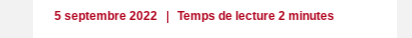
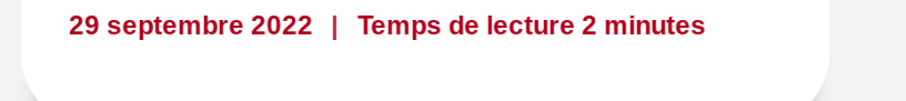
[54,9,334,23] 5 septembre 2022 Temps de lecture 2 minutes -> [69,11,706,42] 29 septembre 2022 Temps de lecture 2 minutes

